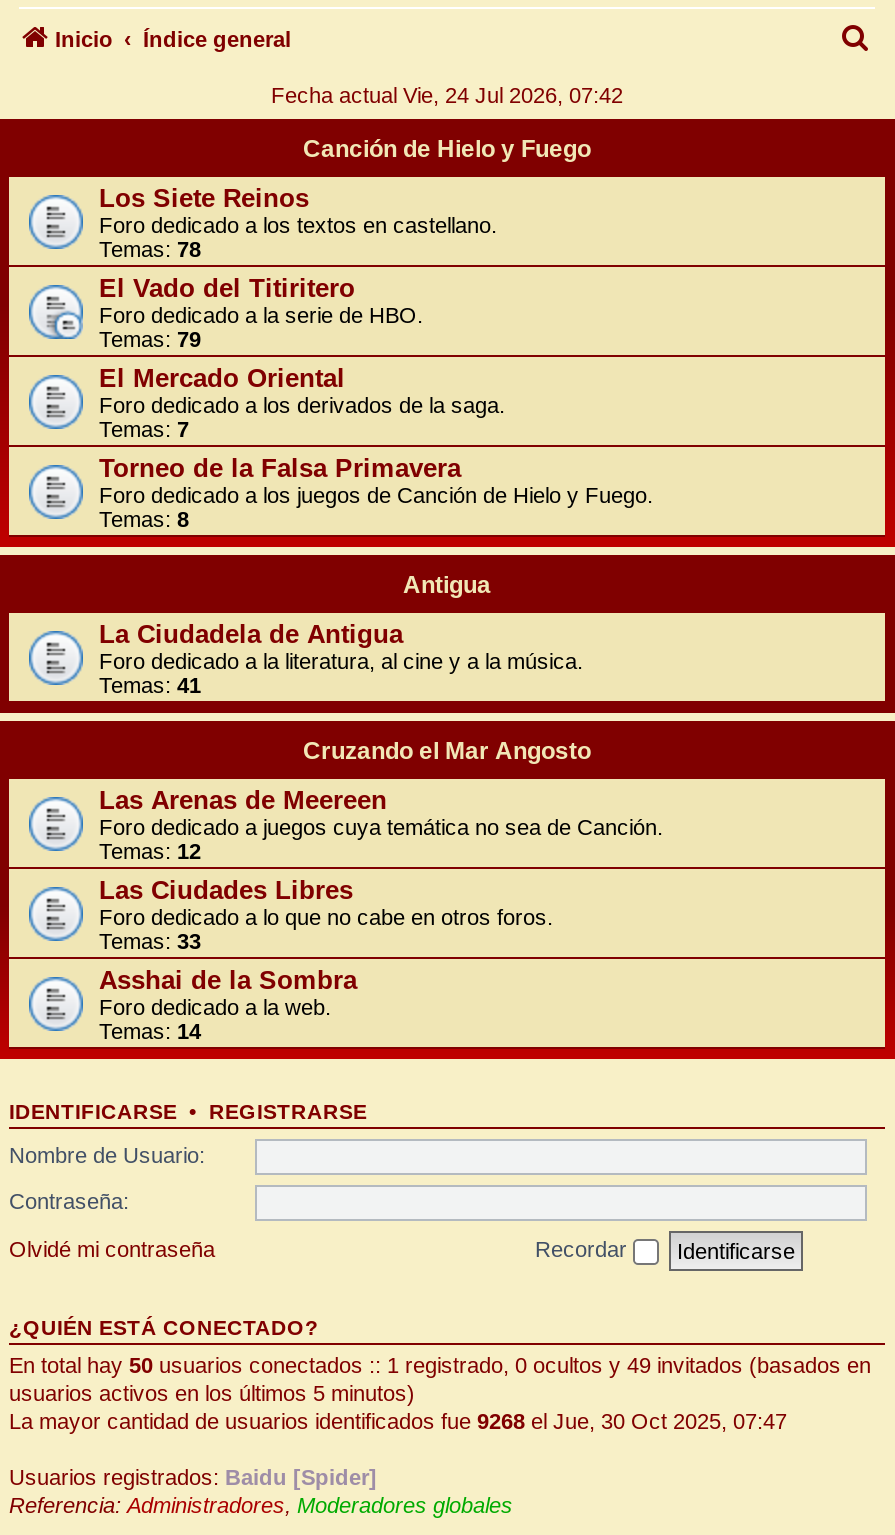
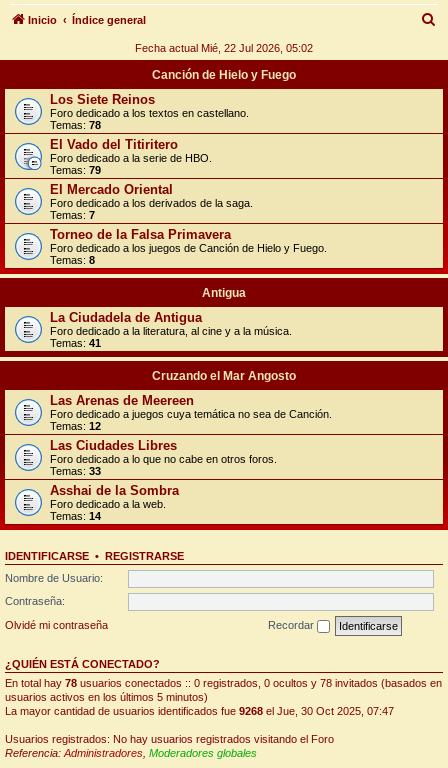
[271,83,623,107] Fecha actual Vie, 24 Jul 2026, 07:42 -> [135,42,313,54] Fecha actual Mié, 22 Jul 2026, 05:02
[9,1352,871,1376] En total hay 50 usuarios conectados :: 1 registrado, 0 ocultos y 49 invitados (basados en -> [5,676,442,688] En total hay 78 usuarios conectados :: 0 registrados, 0 ocultos y 78 invitados (basados en
[9,1464,377,1488] Usuarios registrados: Baidu [Spider] -> [5,732,334,744] Usuarios registrados: No hay usuarios registrados visitando el Foro

